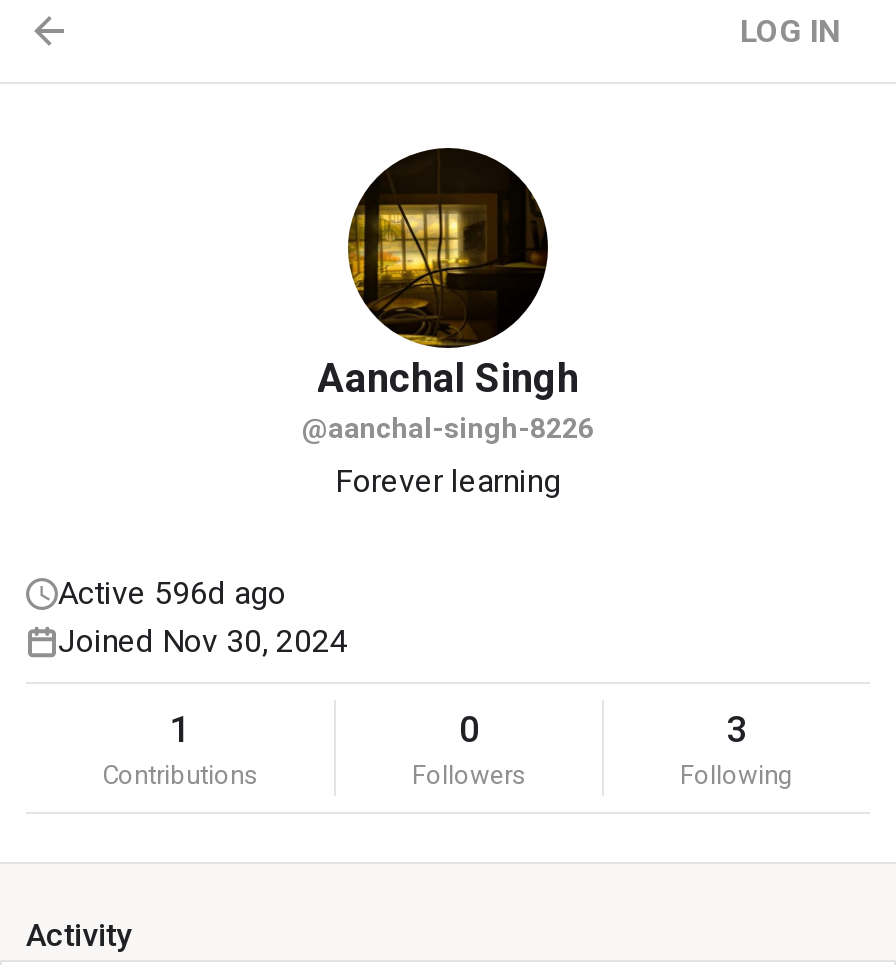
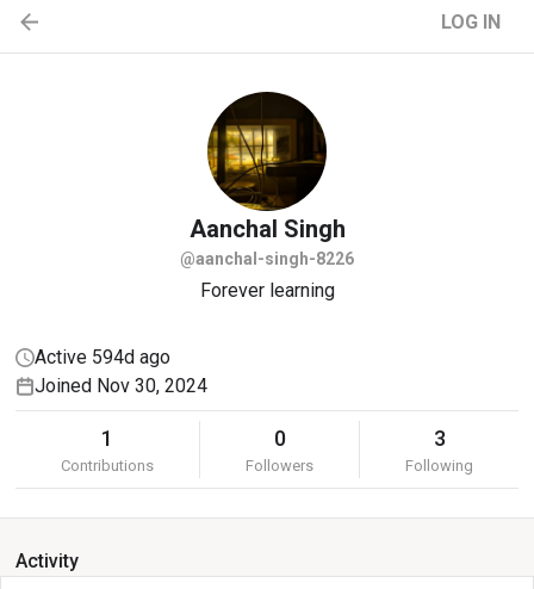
[58,574,286,612] Active 596d ago -> [35,346,170,368] Active 594d ago

